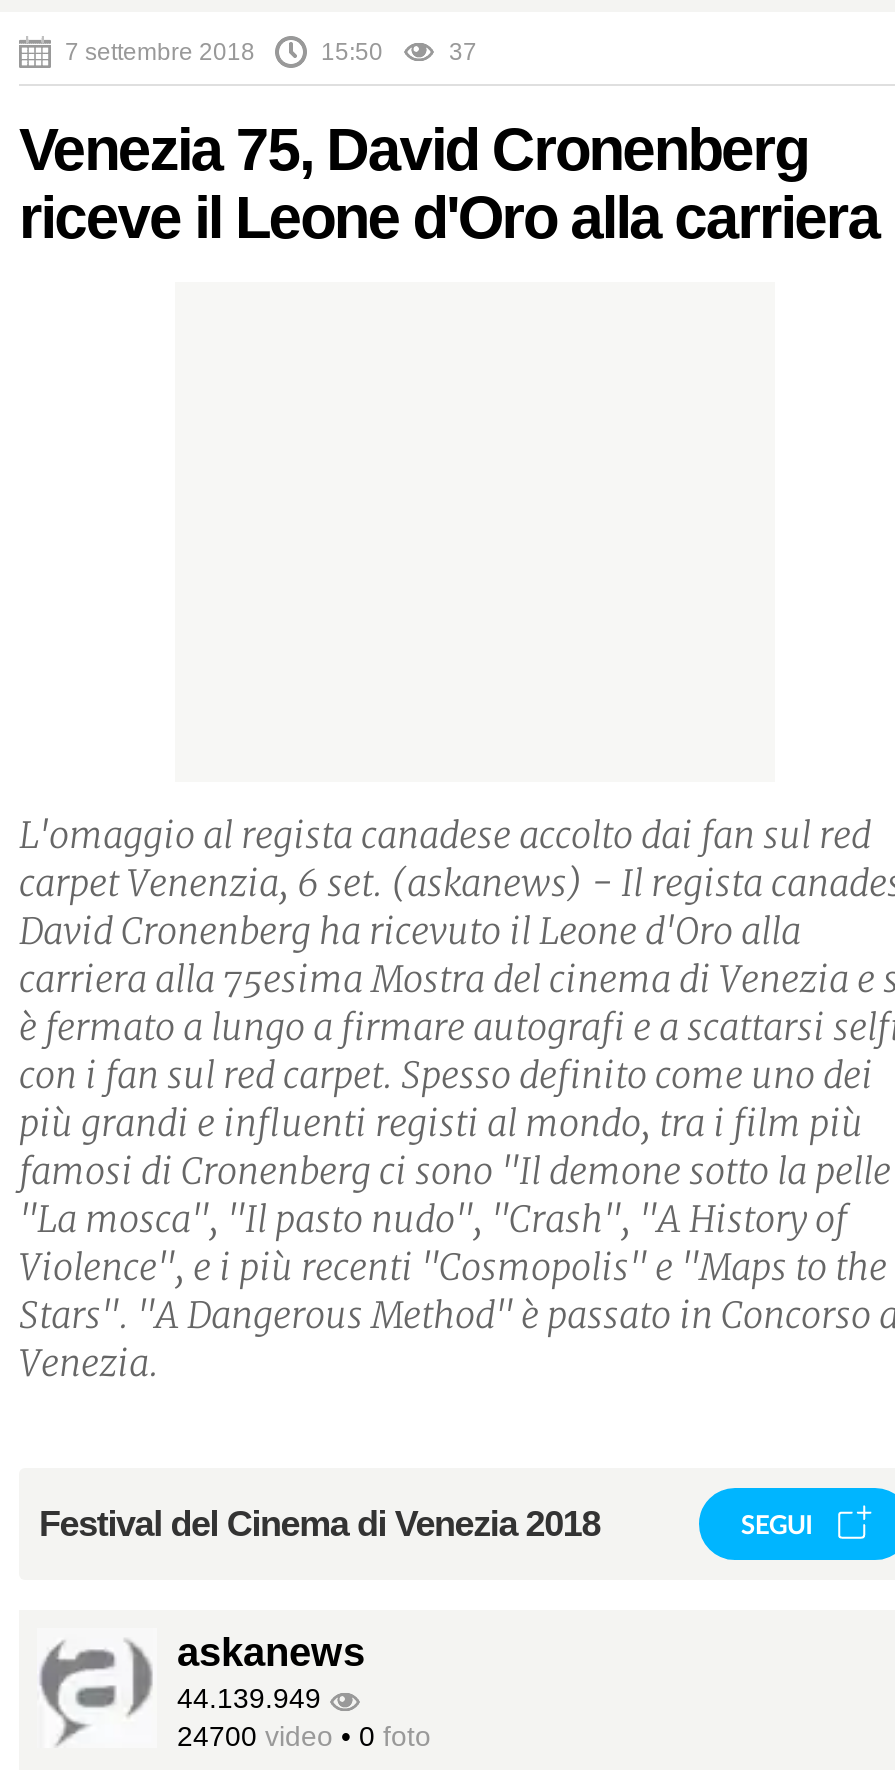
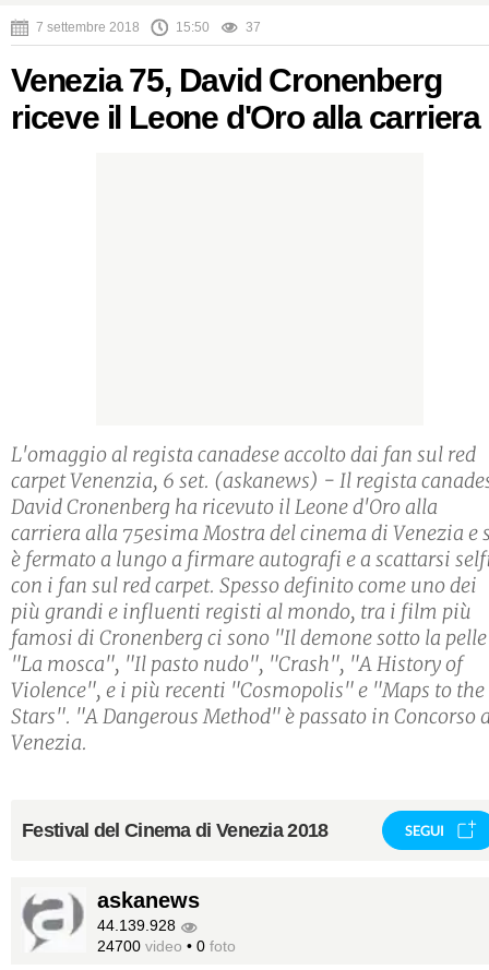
[177,1683,321,1715] 44.139.949 -> [97,917,176,934] 44.139.928

